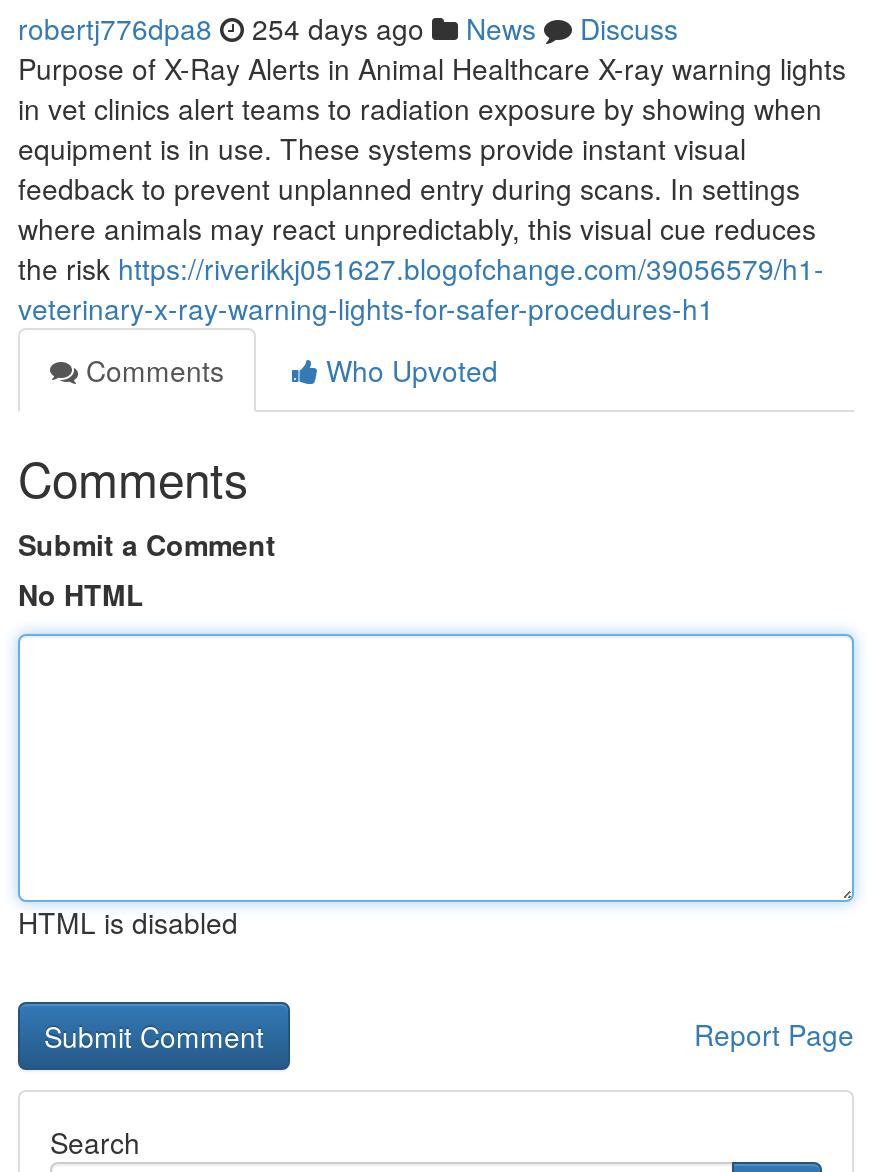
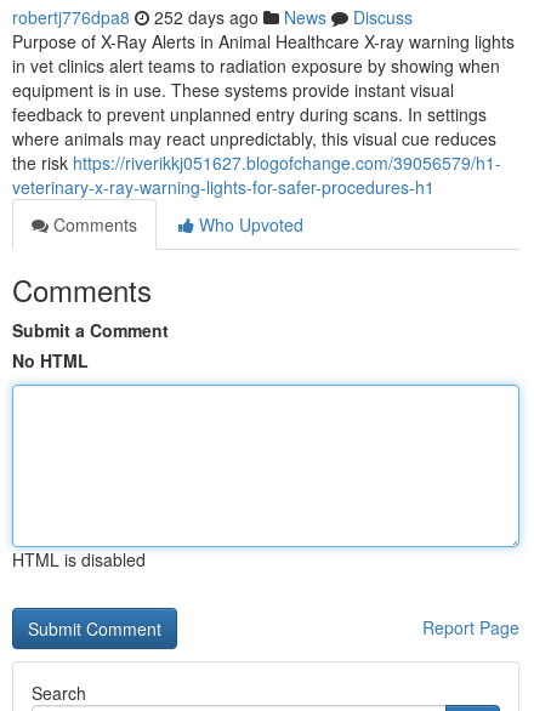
[18,8,678,48] robertj776dpa8 254 days ago News Discuss -> [12,5,413,29] robertj776dpa8 252 days ago News Discuss

